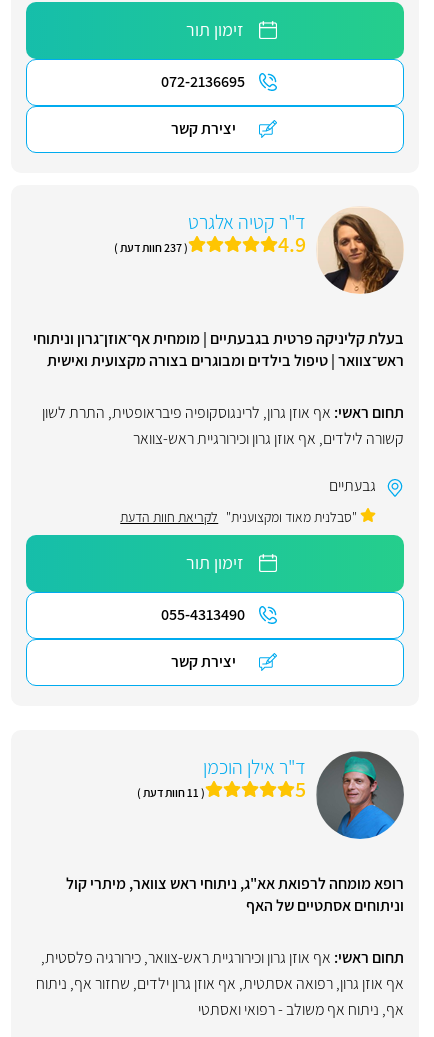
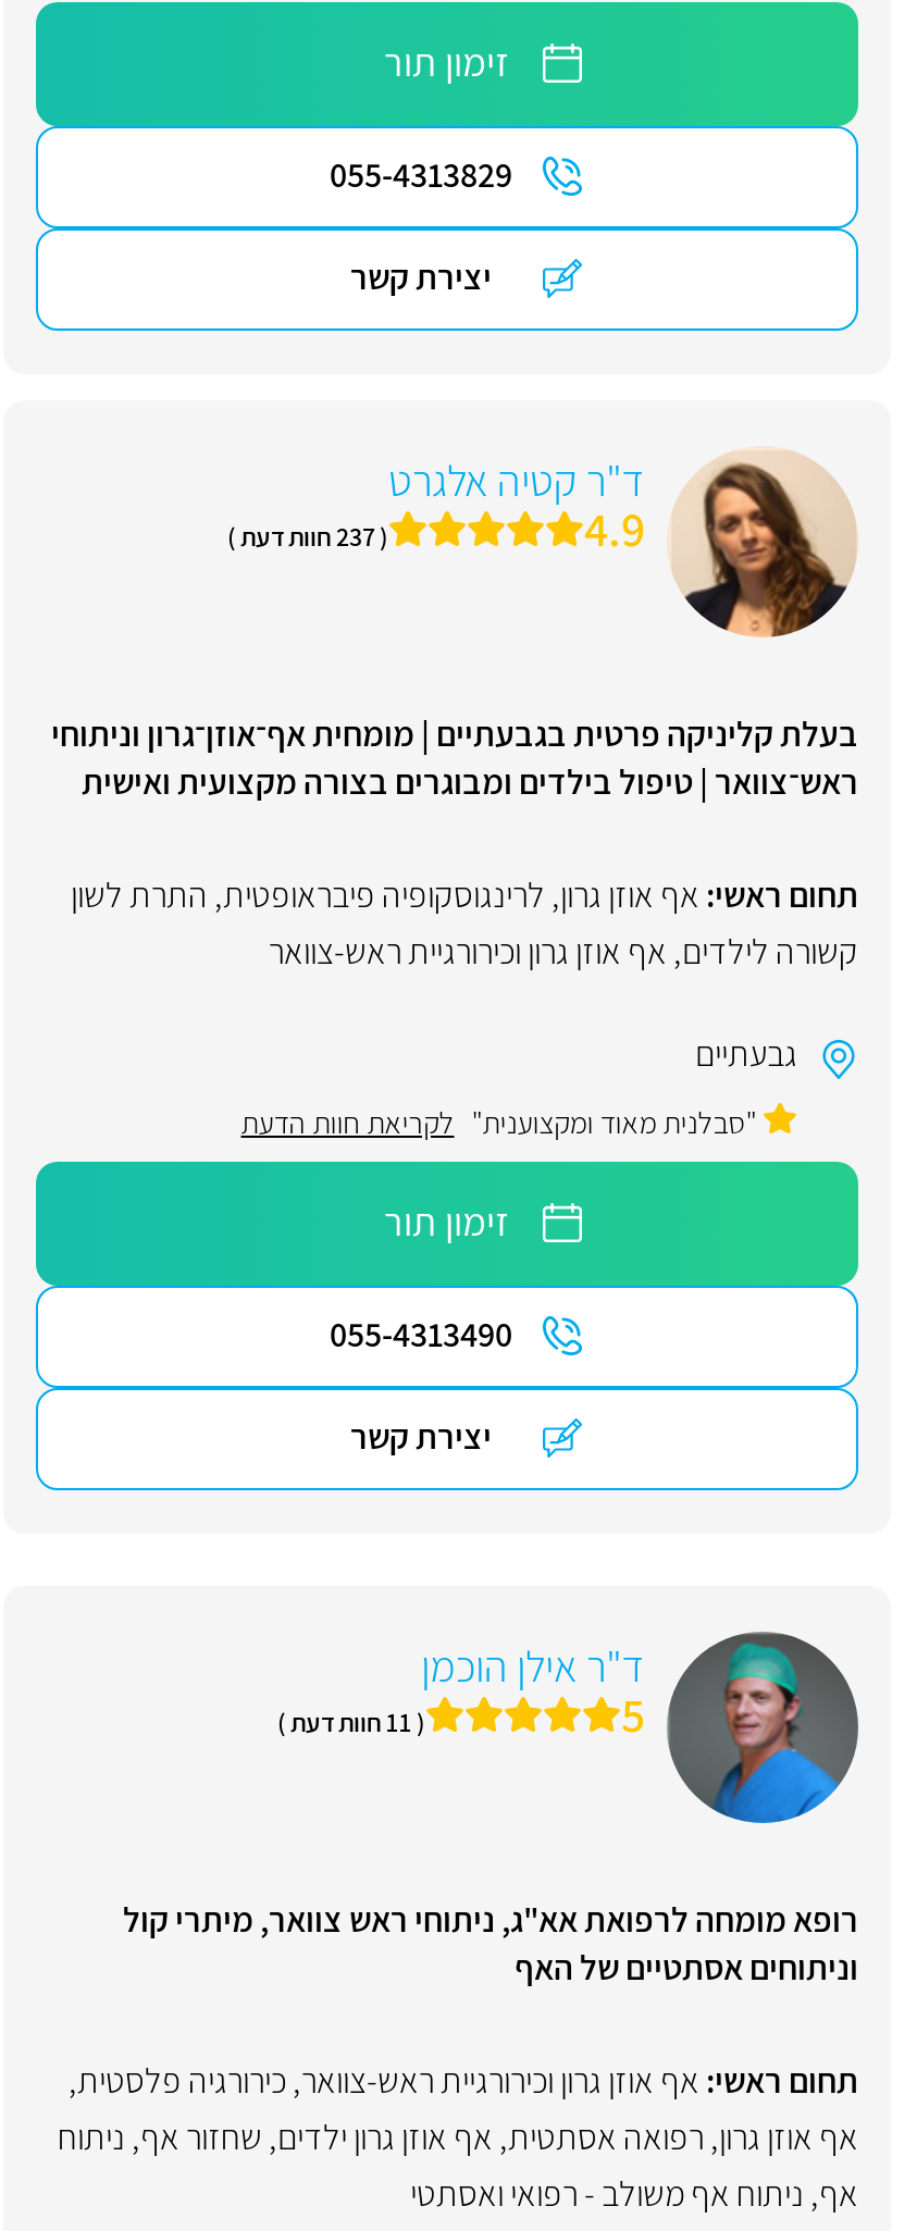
[161,71,245,92] 072-2136695 -> [330,152,512,198] 055-4313829

